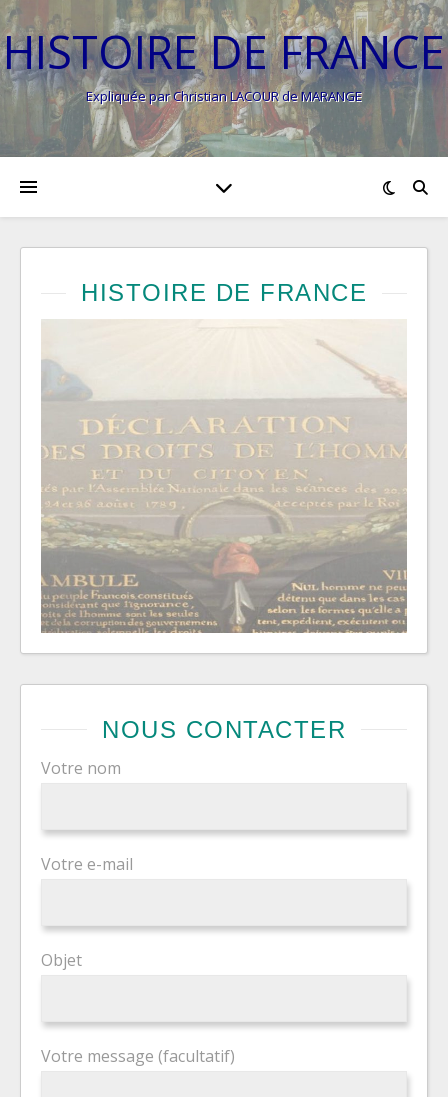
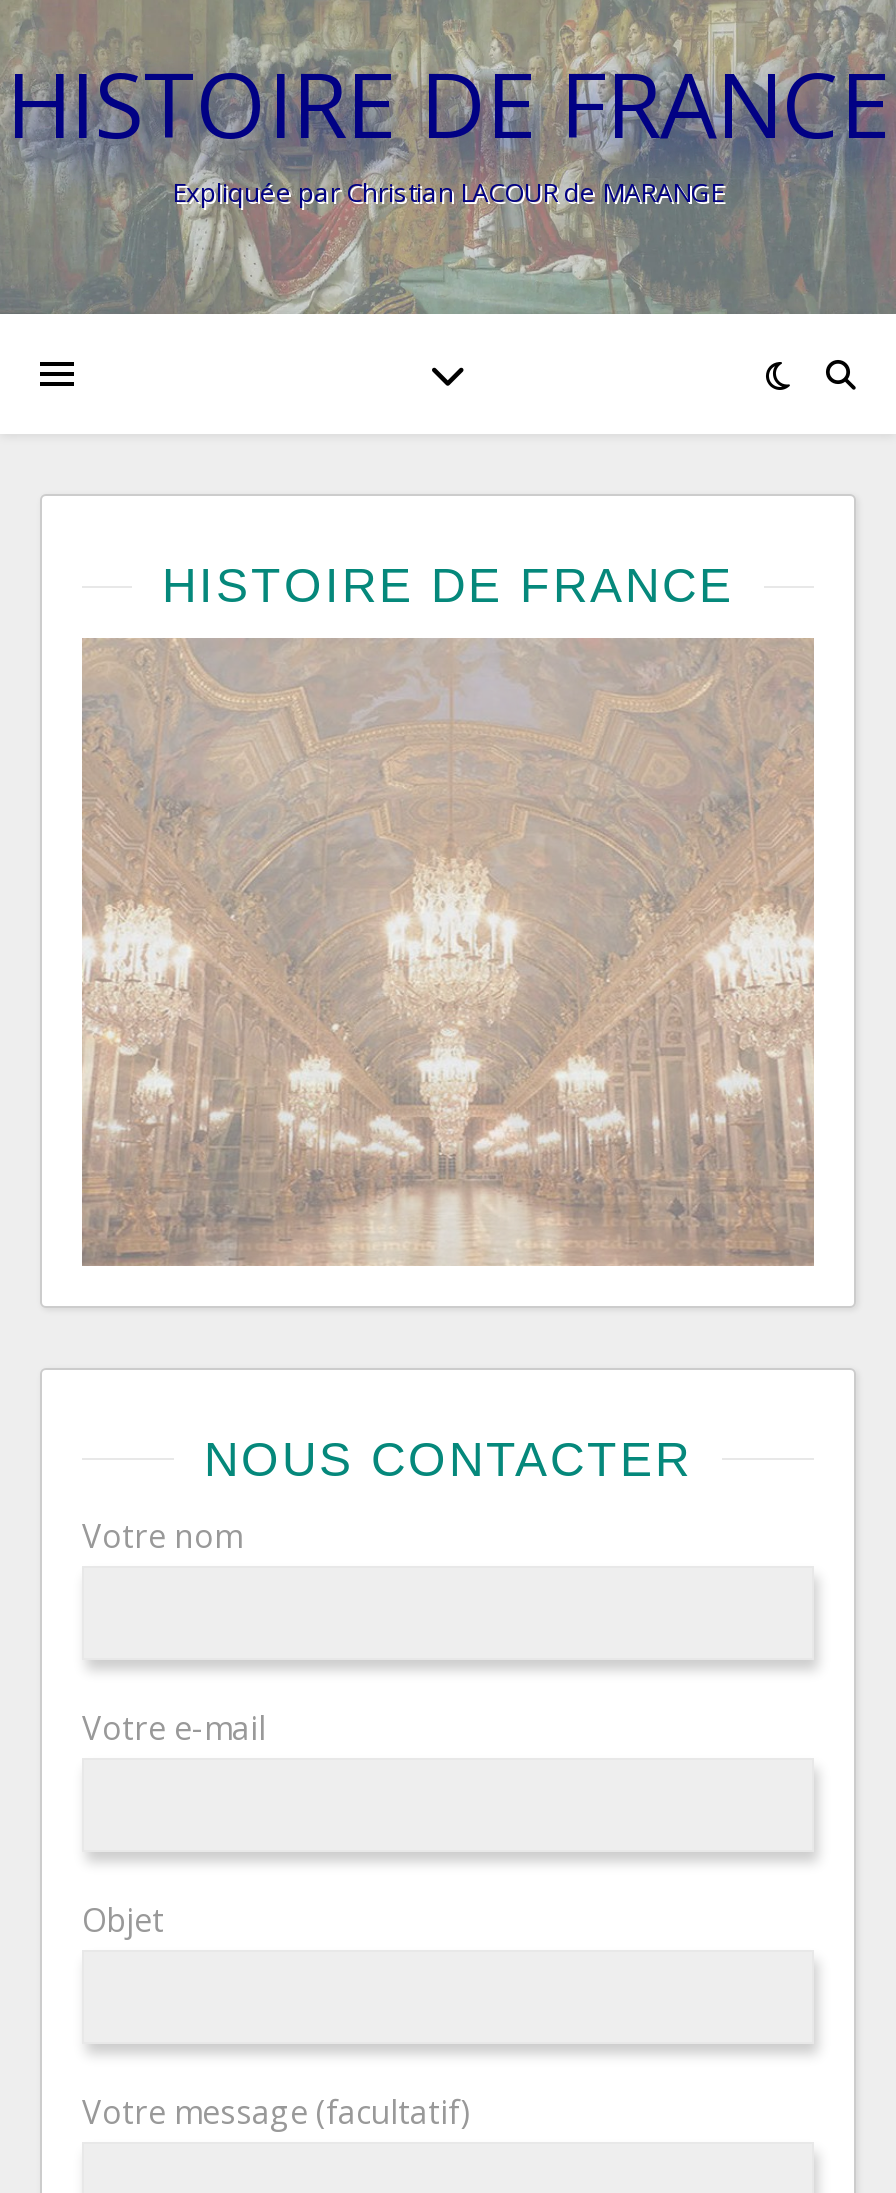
[41,320,407,633] [image] -> [82,638,814,1266] [image]

